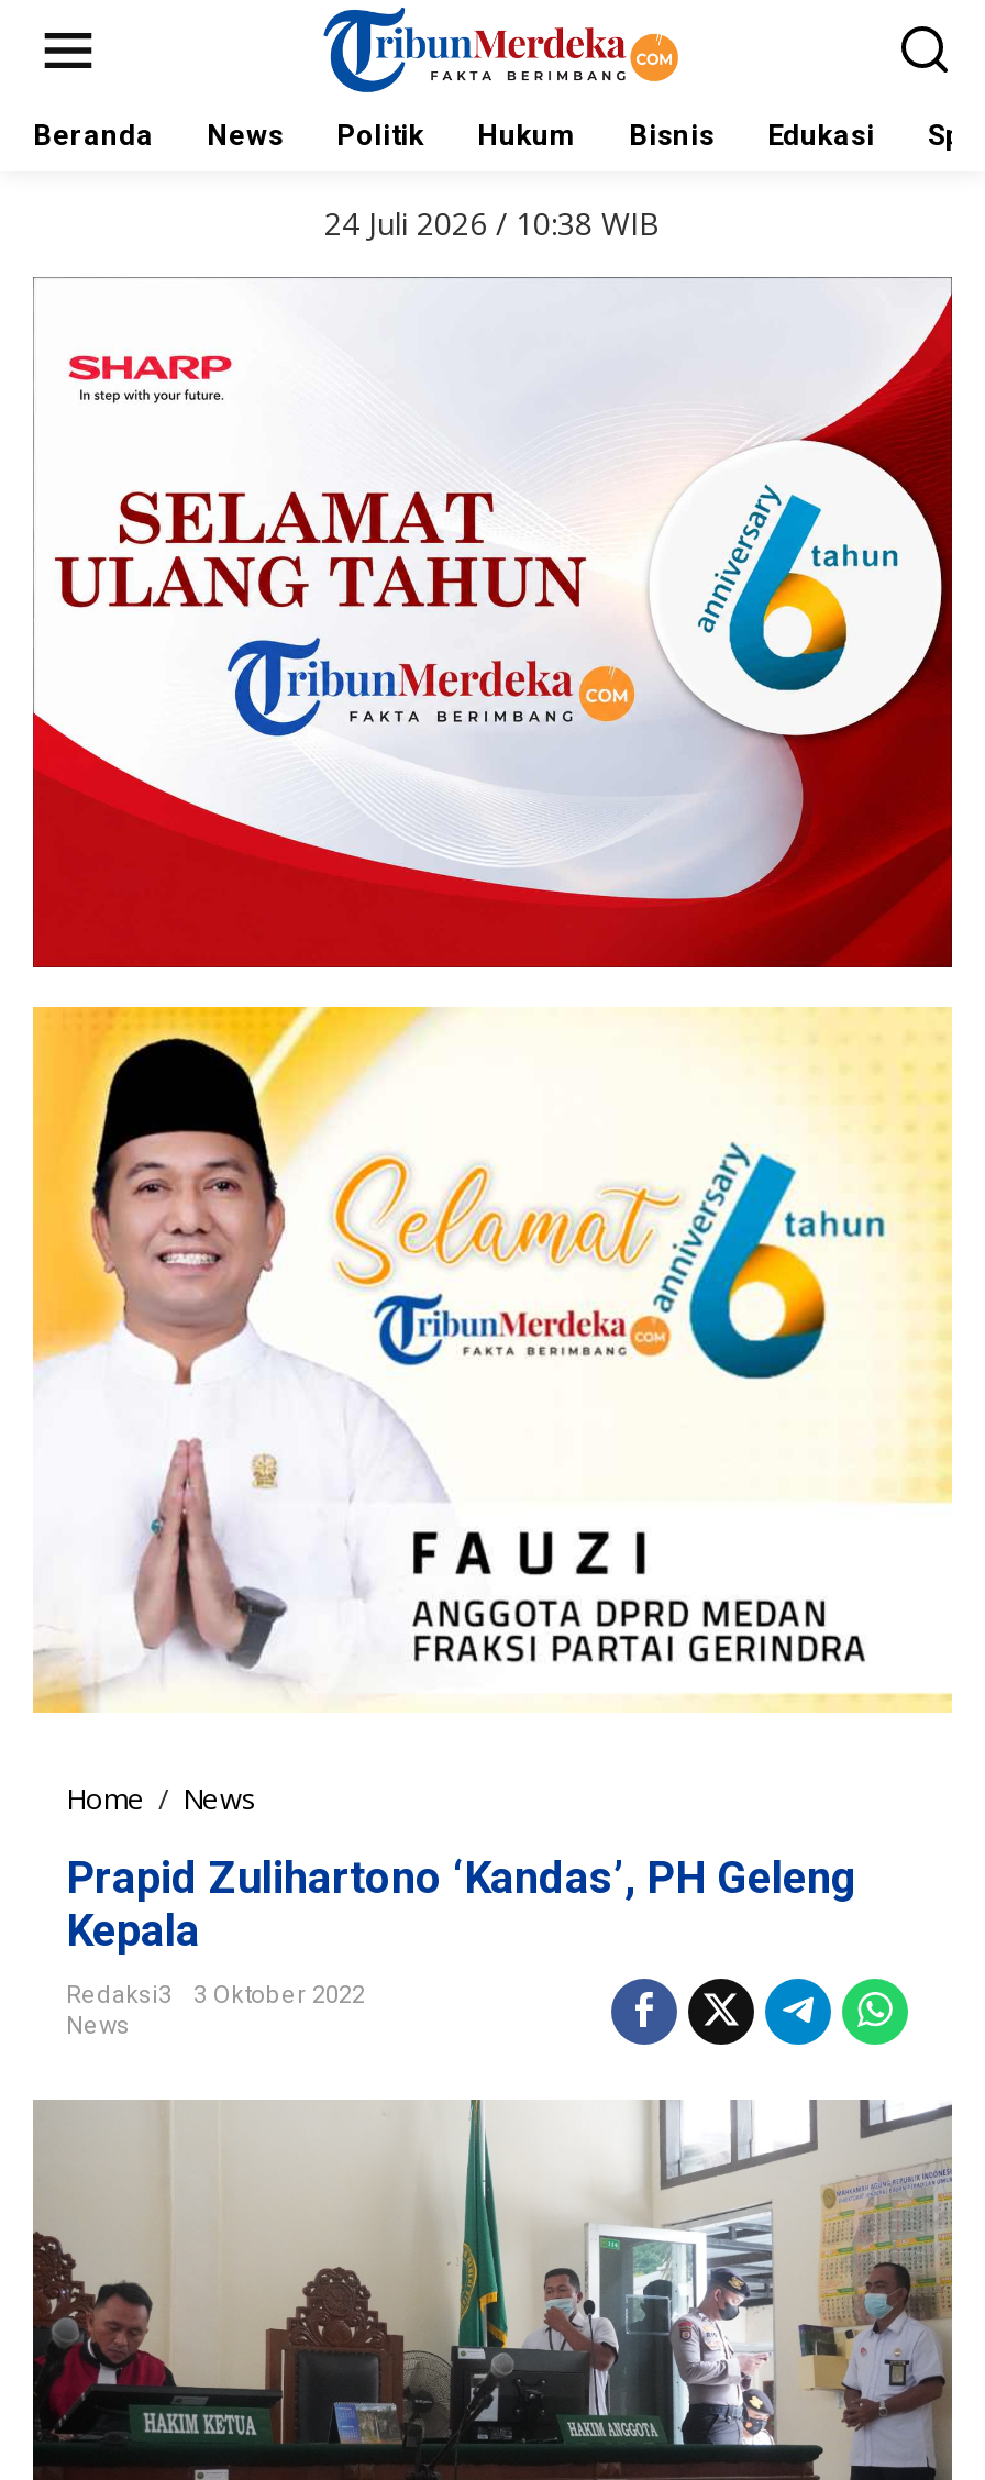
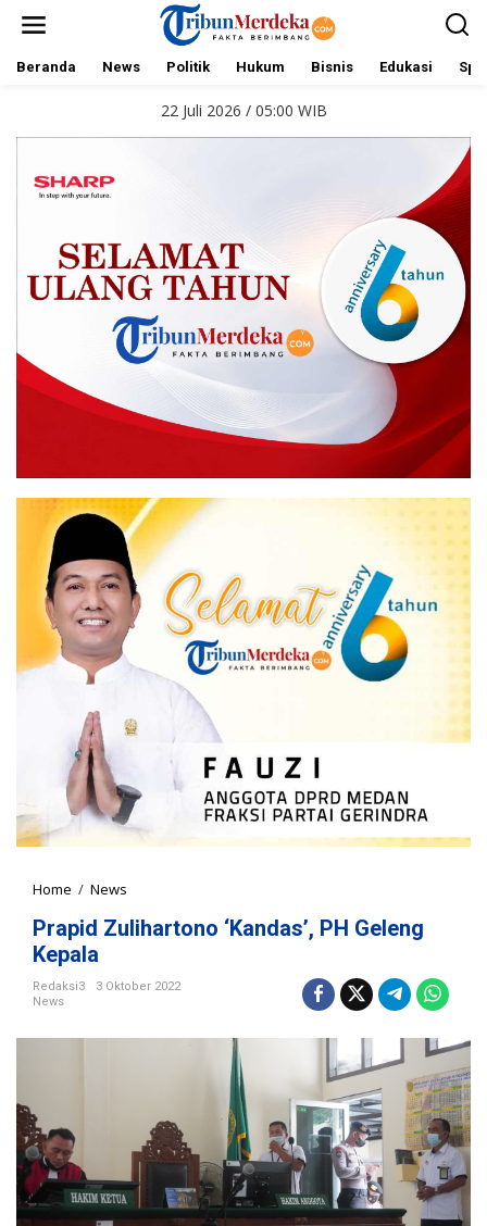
[324,202,661,244] 24 Juli 2026 / 10:38 WIB -> [160,100,327,121] 22 Juli 2026 / 05:00 WIB

